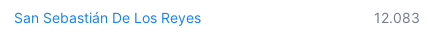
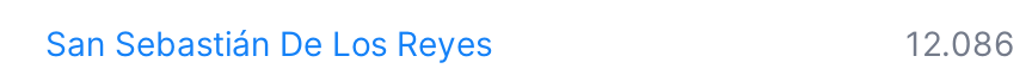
[374,9,420,26] 12.083 -> [905,22,1015,62] 12.086

